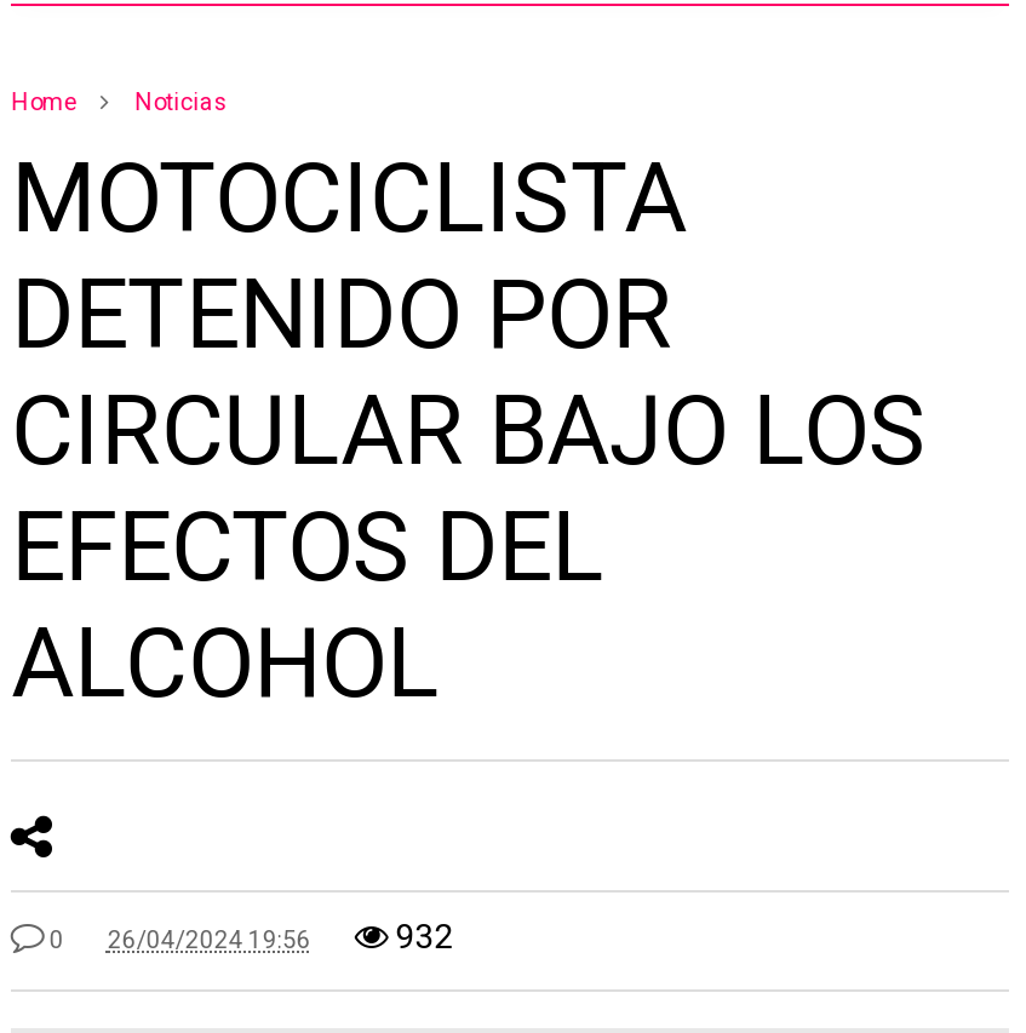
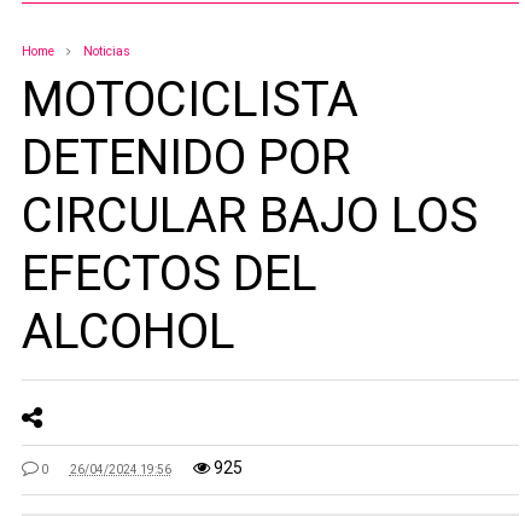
[396,917,454,955] 932 -> [213,458,242,477] 925

